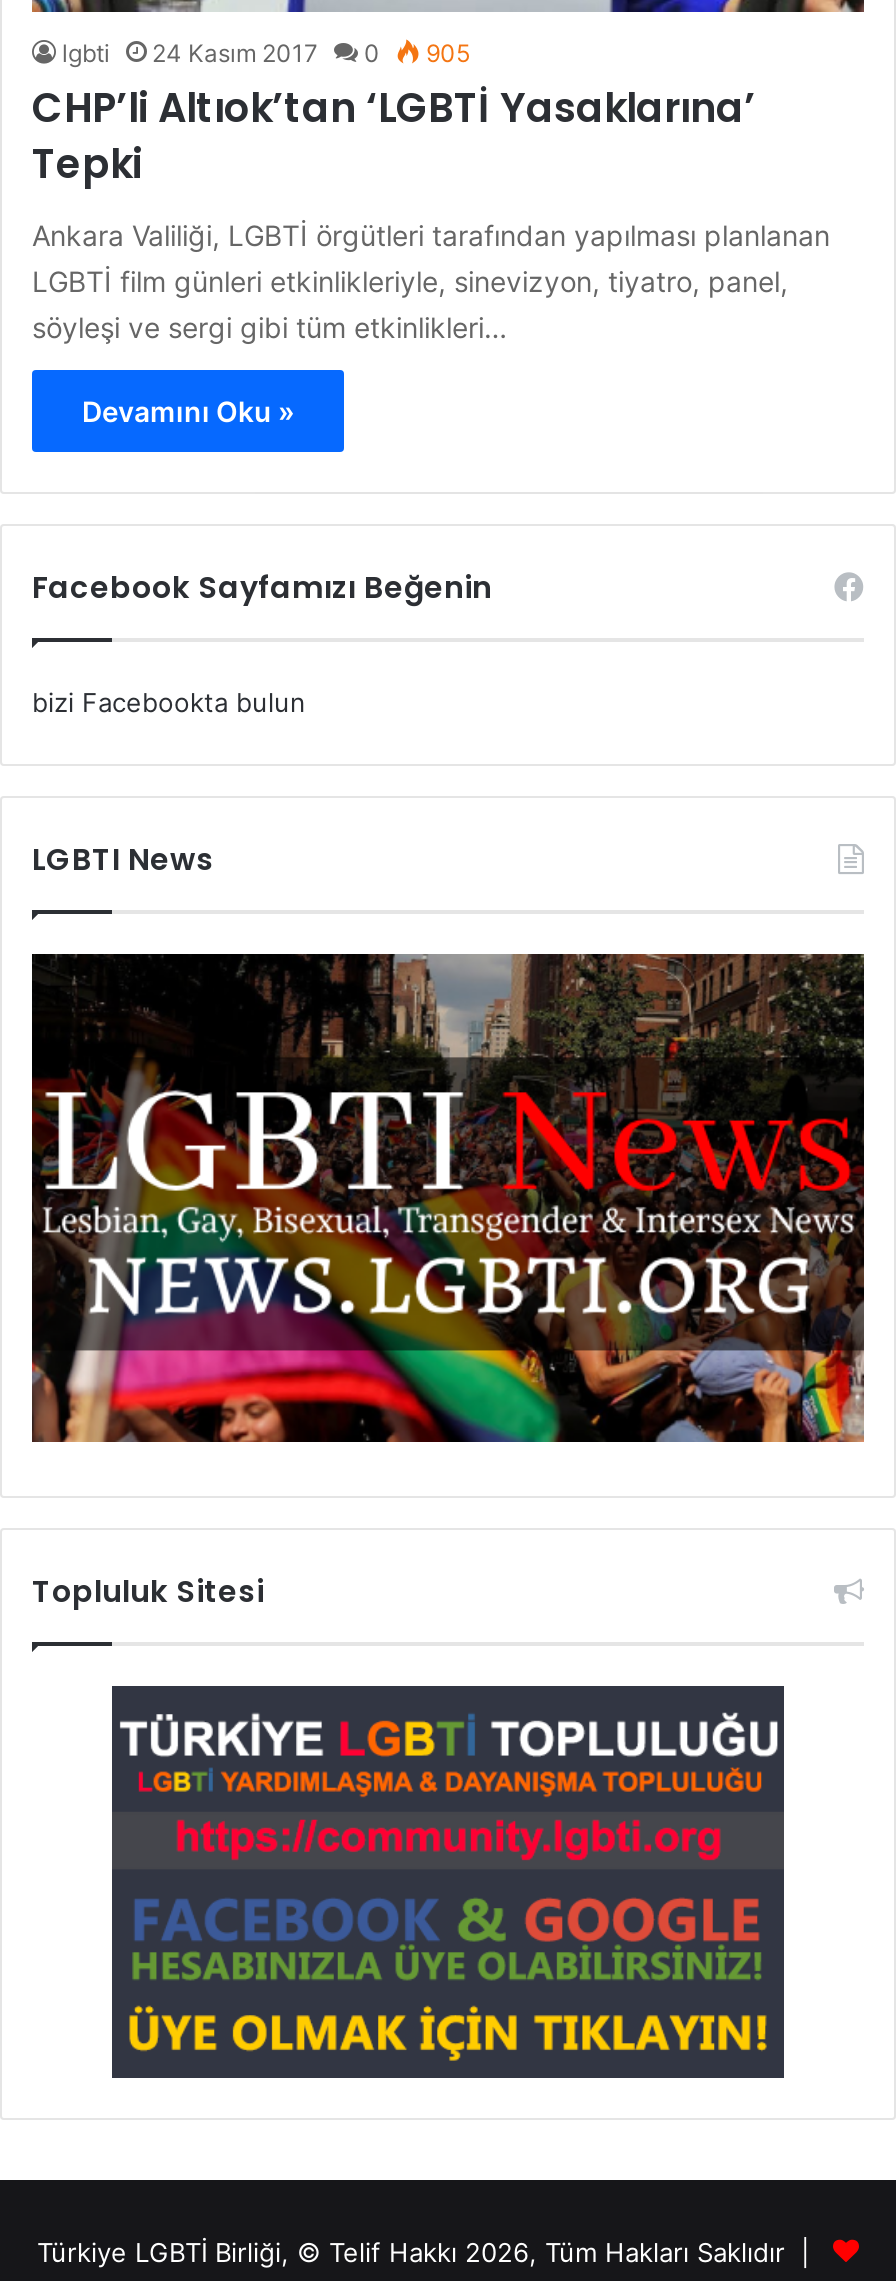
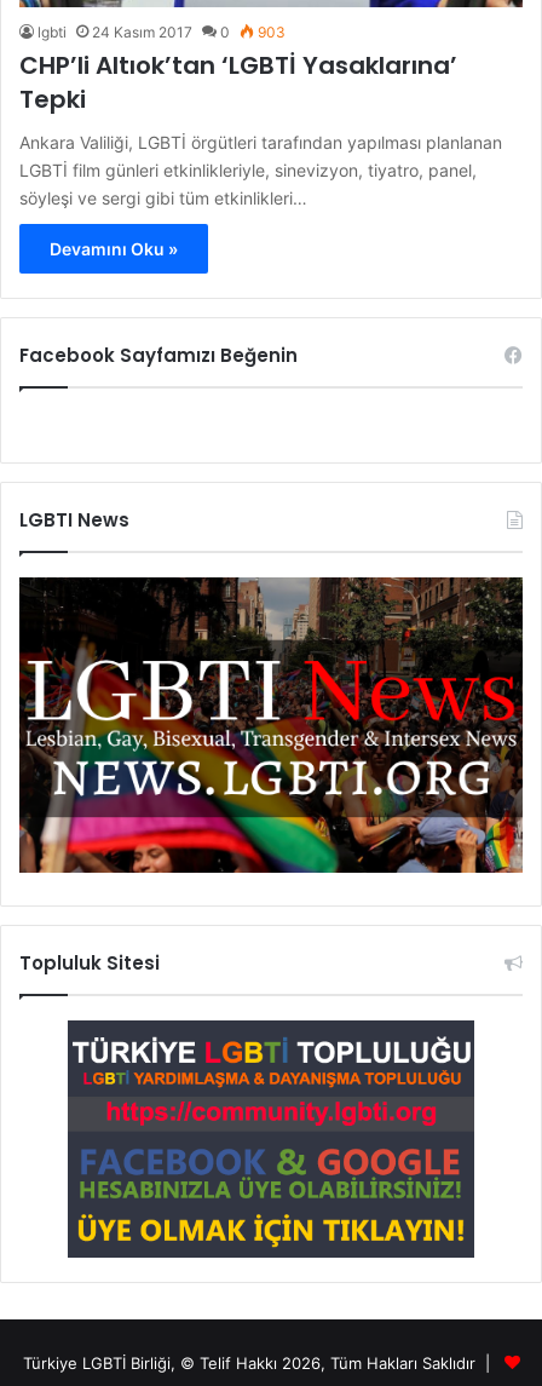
[62,38,470,68] lgbti 24 Kasım 2017 0 905 -> [38,23,286,41] lgbti 24 Kasım 2017 0 903
[32,686,306,718] bizi Facebookta bulun -> none

